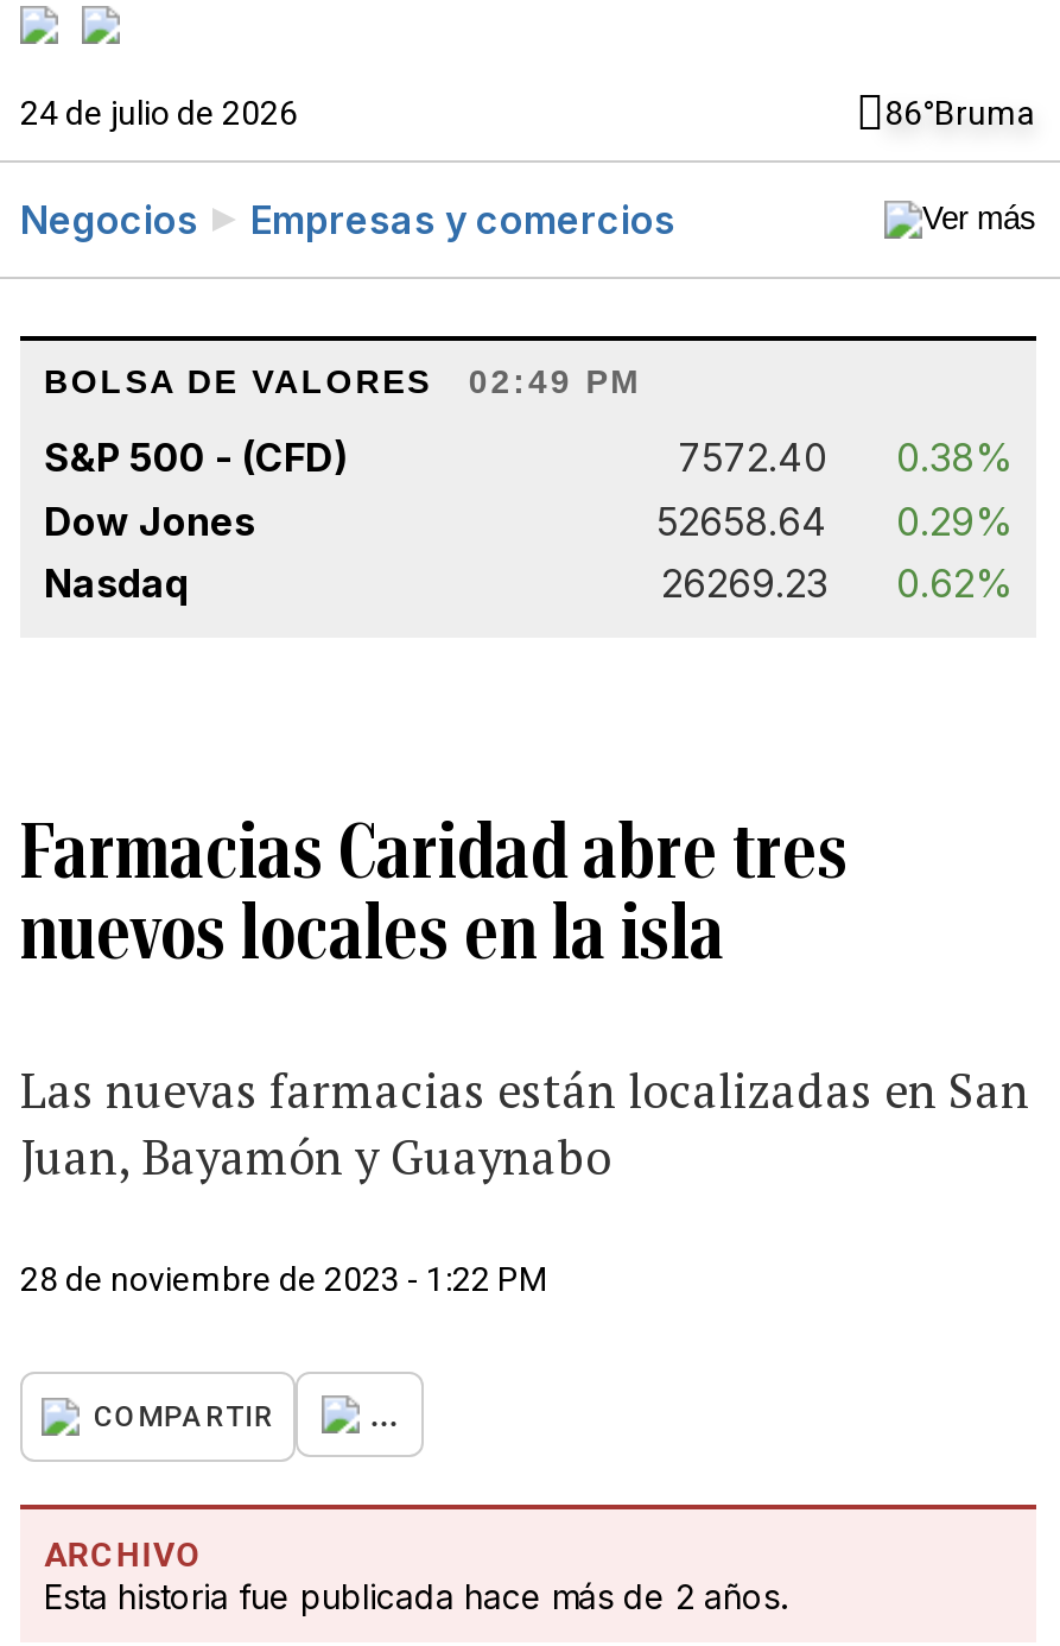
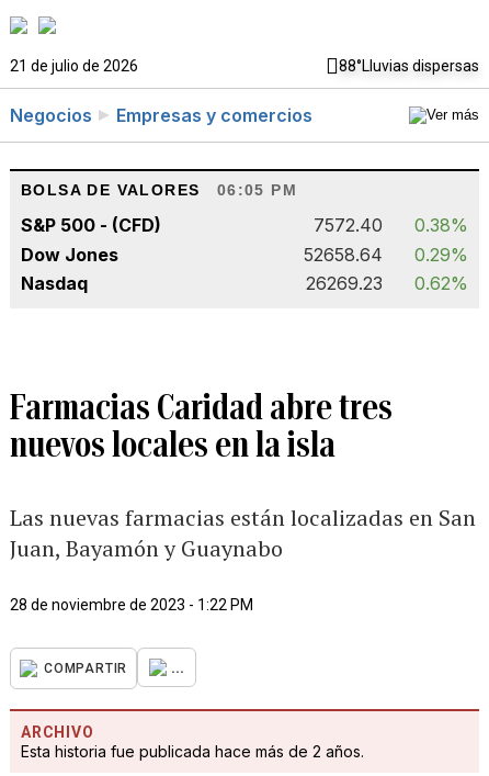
[20,94,1036,132] 24 de julio de 2026 | 86°Bruma -> [10,57,479,75] 21 de julio de 2026 | 88°Lluvias dispersas
[44,362,642,400] BOLSA DE VALORES 02:49 PM -> [21,181,297,199] BOLSA DE VALORES 06:05 PM

